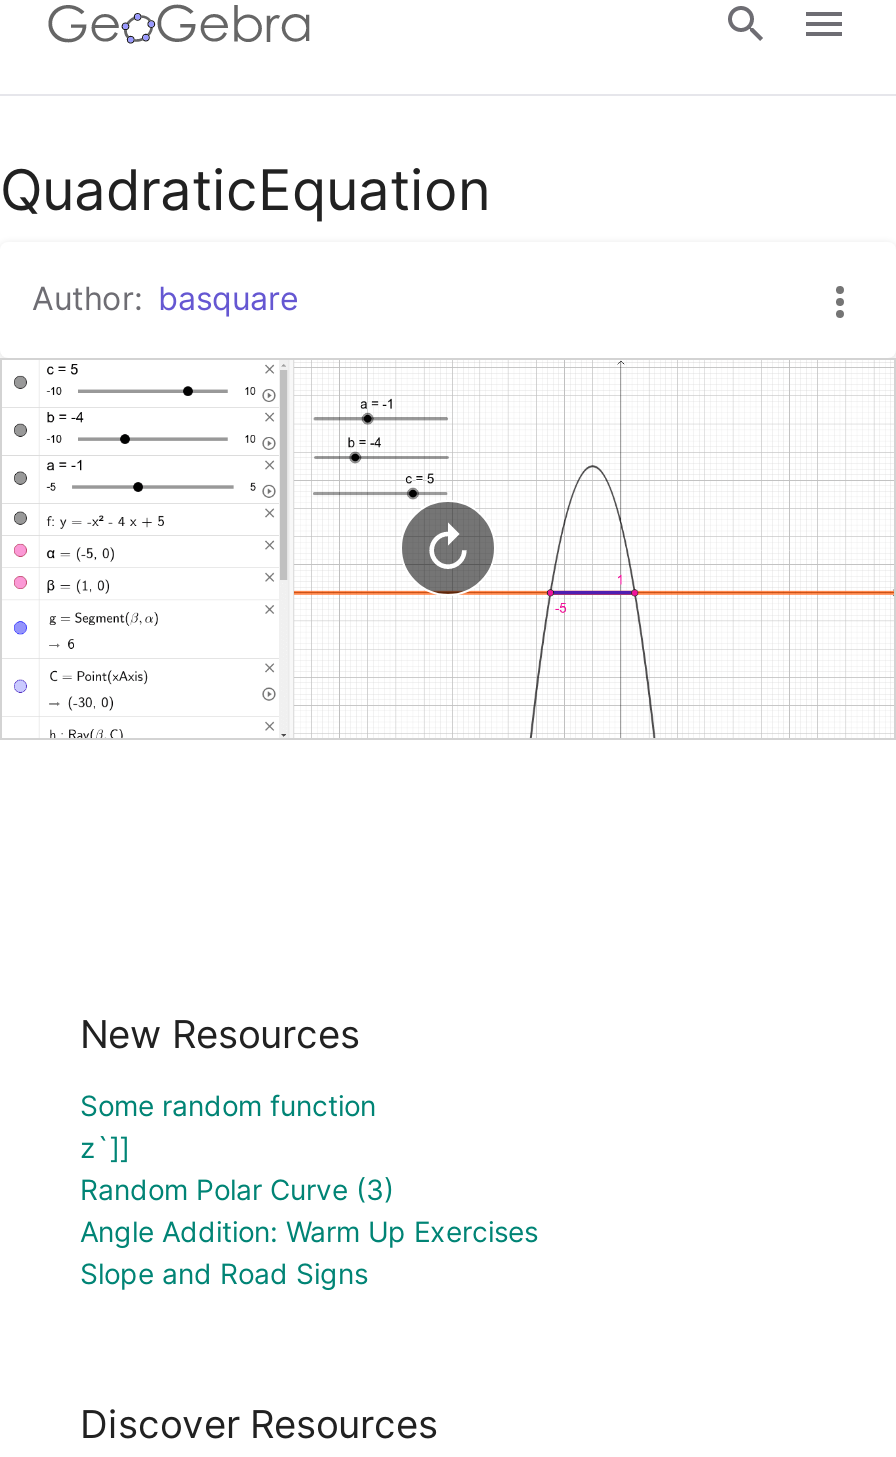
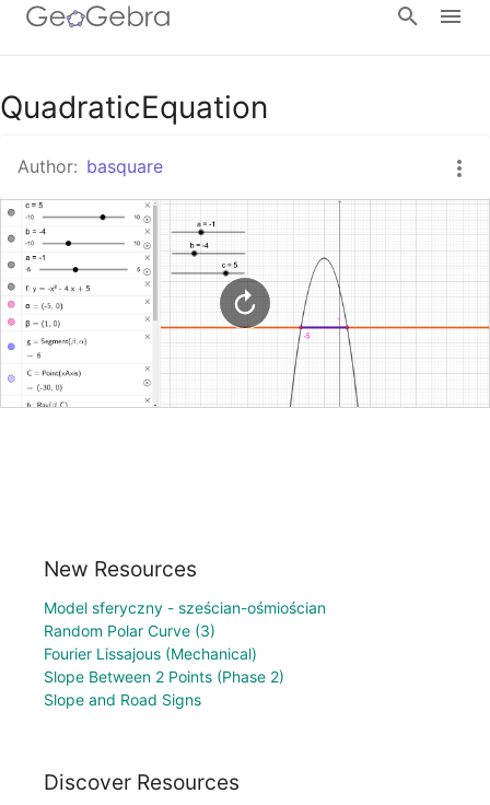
[80,1088,376,1164] Some random function | z`]] -> [44,598,326,617] Model sferyczny - sześcian-ośmiościan
moved [80,1172,394,1206] -> [44,621,215,640]: Random Polar Curve (3)
[80,1214,538,1248] Angle Addition: Warm Up Exercises -> [44,644,284,686] Fourier Lissajous (Mechanical) | Slope Between 2 Points (Phase 2)

